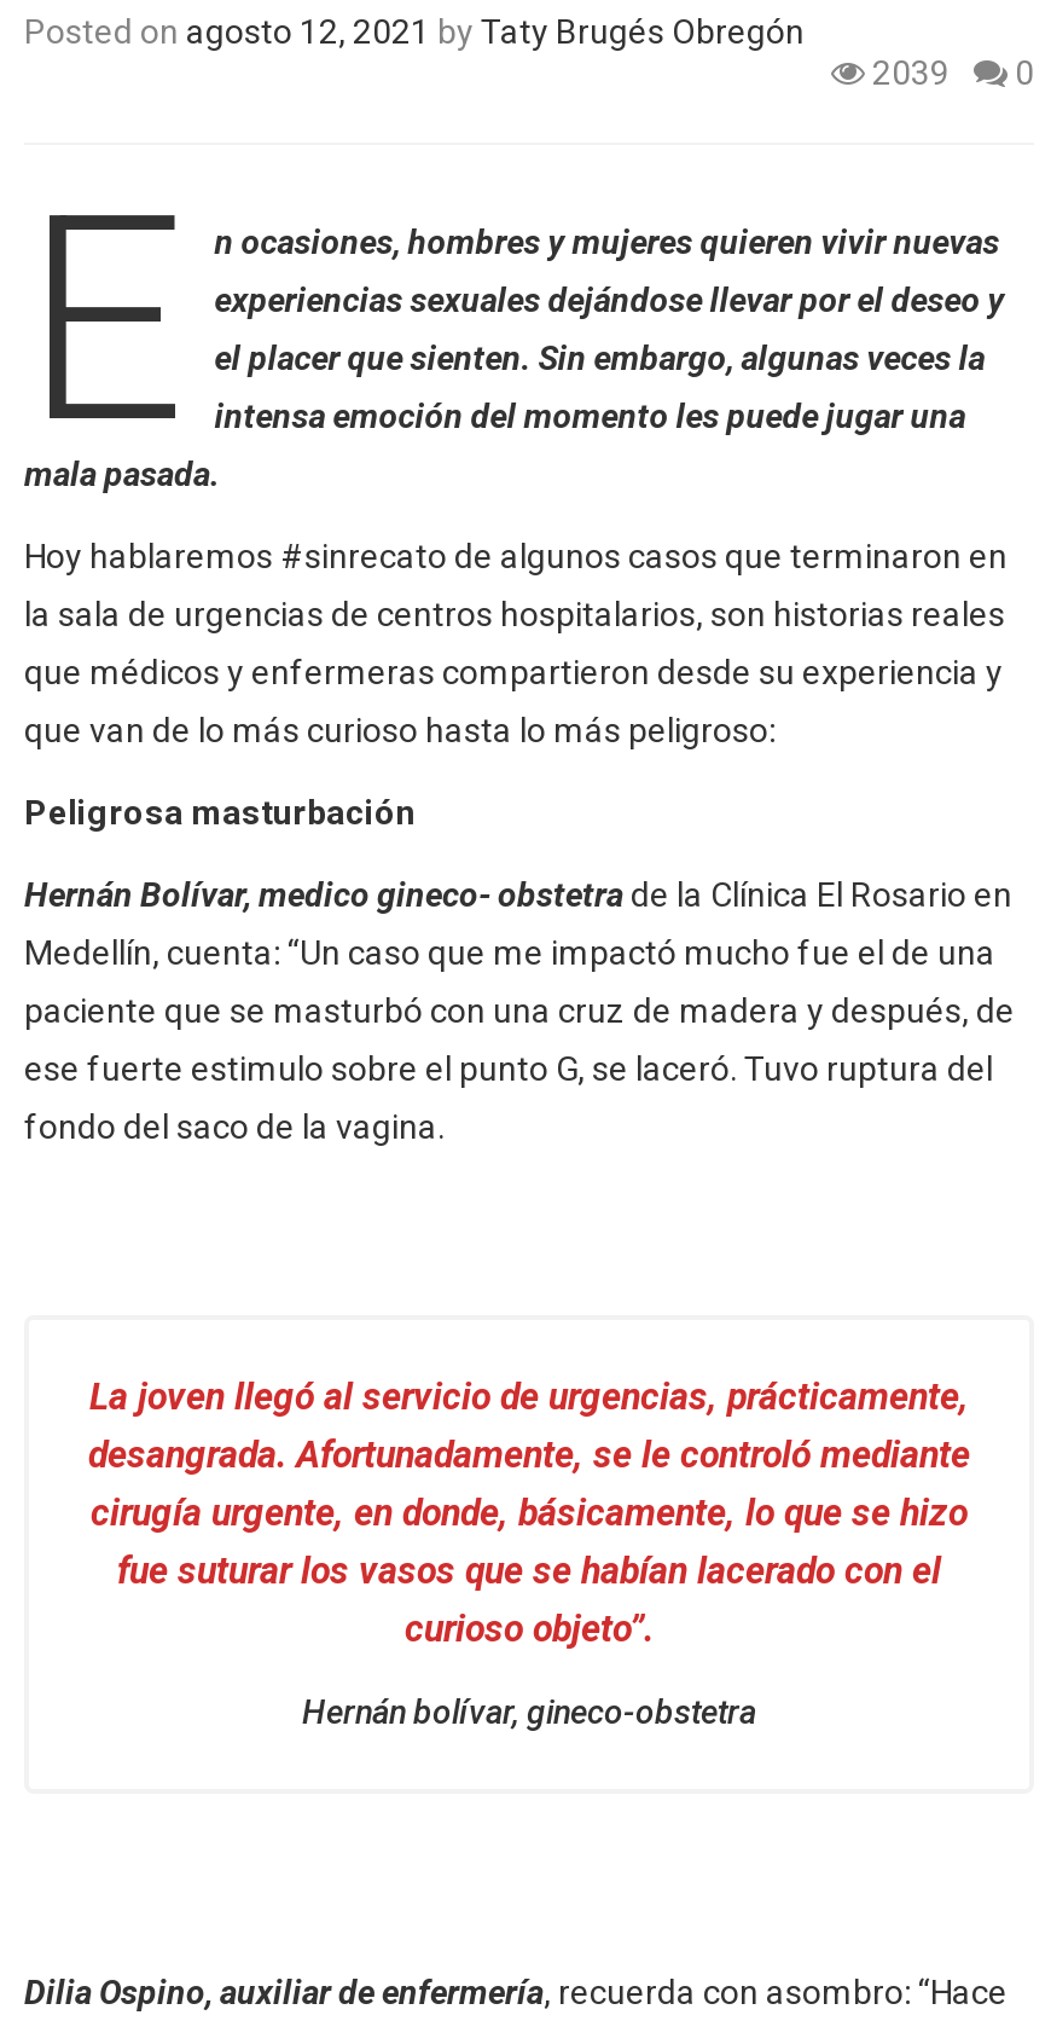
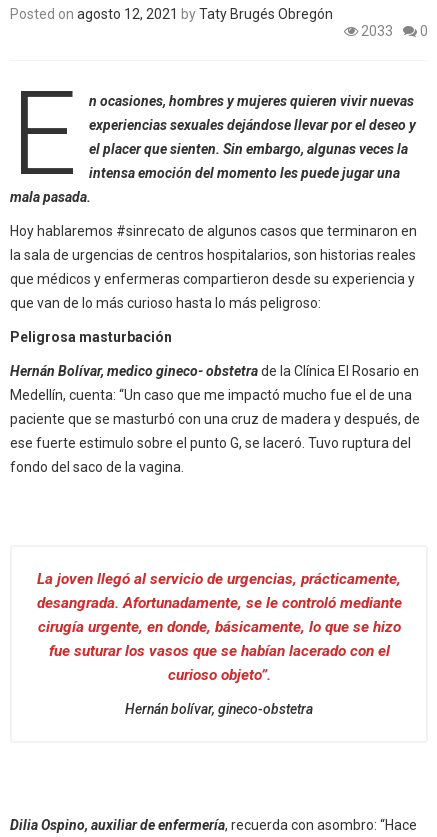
[865,53,1034,92] 2039 0 -> [358,23,428,39] 2033 0

